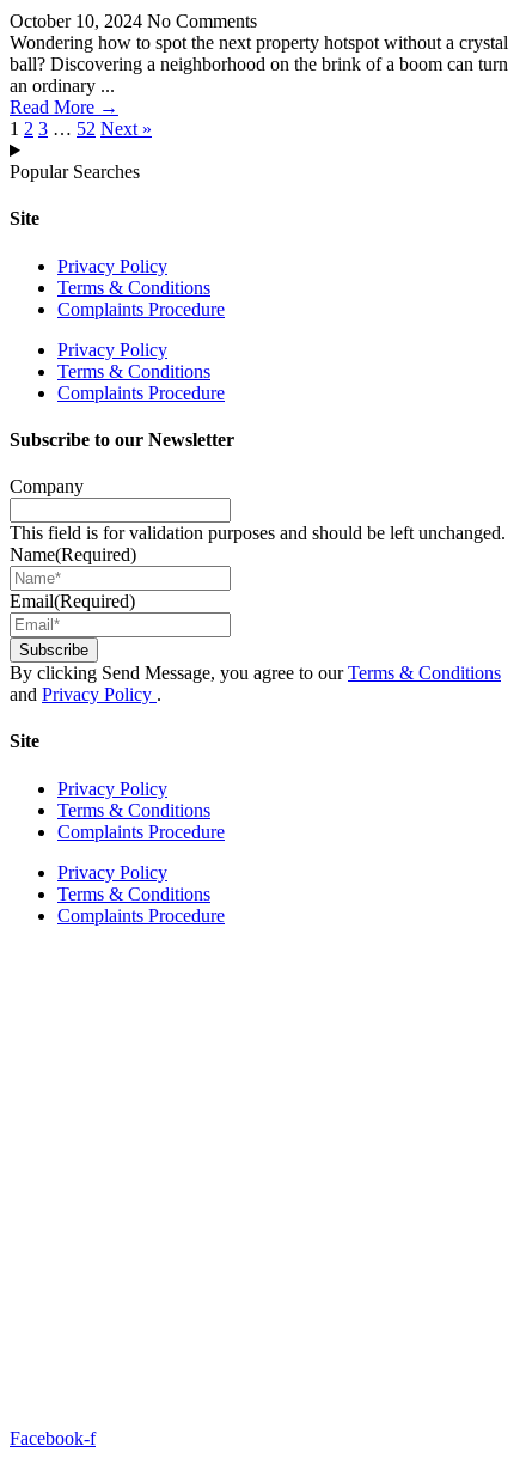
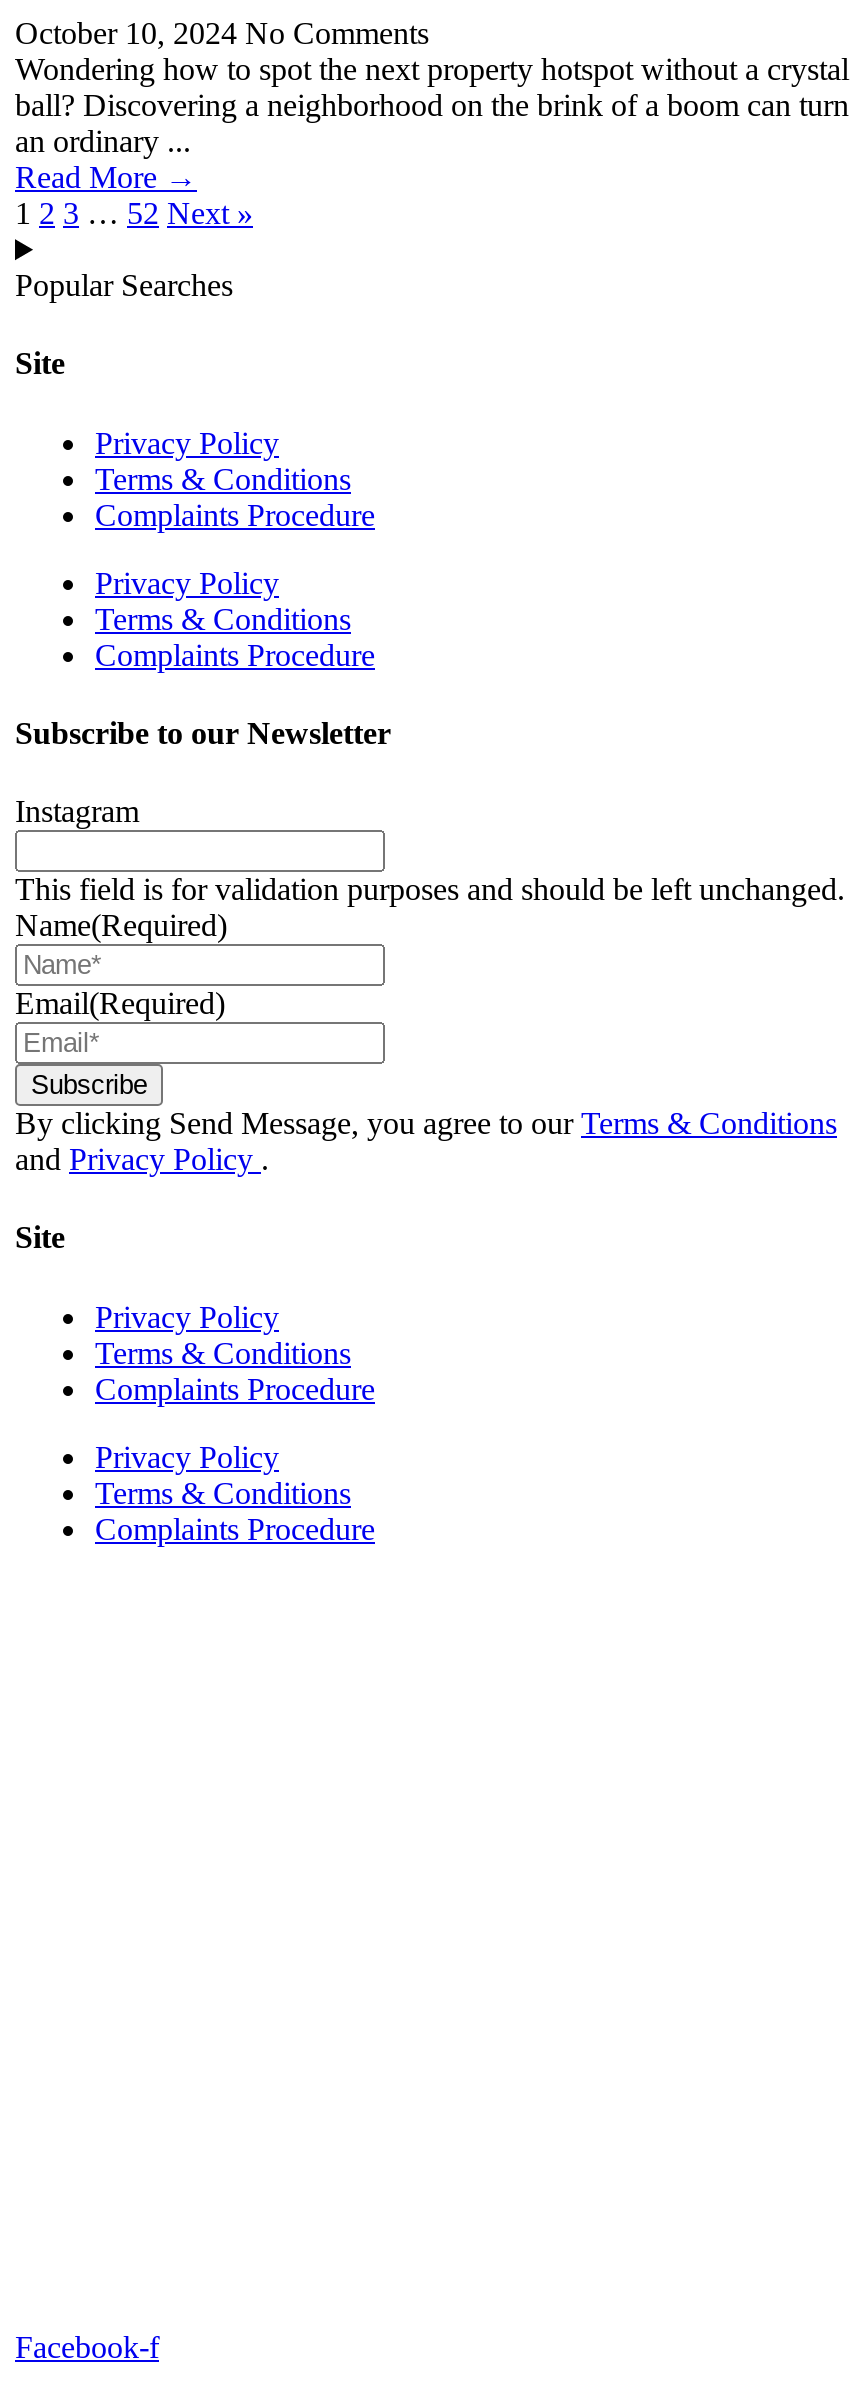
[10,476,84,497] Company -> [15,794,139,828] Instagram

